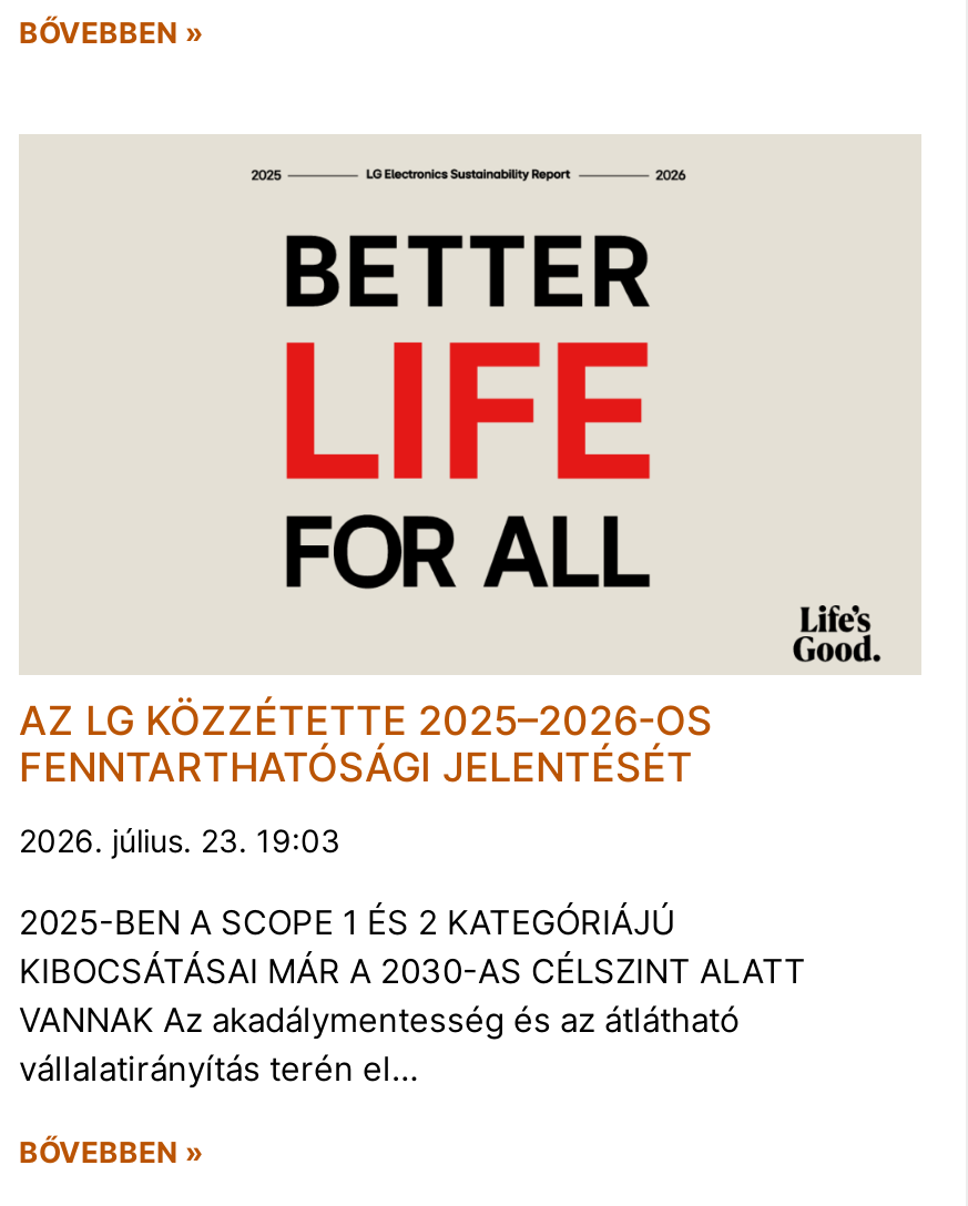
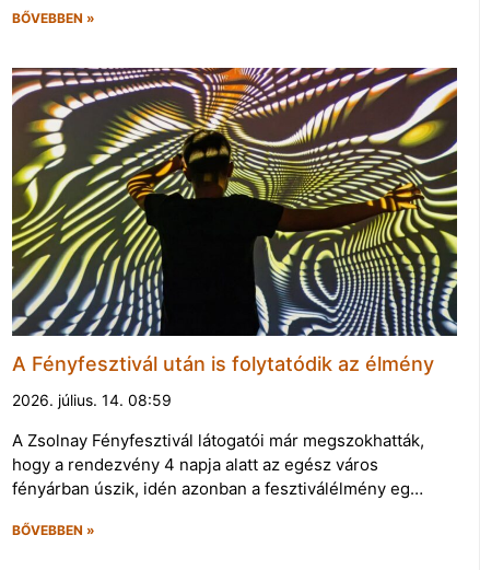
[19,135,921,791] [image] | AZ LG KÖZZÉTETTE 2025–2026-OS | FENNTARTHATÓSÁGI JELENTÉSÉT -> [11,67,458,375] [image] | A Fényfesztivál után is folytatódik az élmény
[19,822,340,859] 2026. július. 23. 19:03 -> [12,390,172,409] 2026. július. 14. 08:59
[19,902,806,1090] 2025-BEN A SCOPE 1 ÉS 2 KATEGÓRIÁJÚ | KIBOCSÁTÁSAI MÁR A 2030-AS CÉLSZINT ALATT | VANNAK Az akadálymentesség és az átlátható | vállalatirányítás terén el… -> [12,430,424,499] A Zsolnay Fényfesztivál látogatói már megszokhatták, | hogy a rendezvény 4 napja alatt az egész város | fényárban úszik, idén azonban a fesztiválélmény eg…

